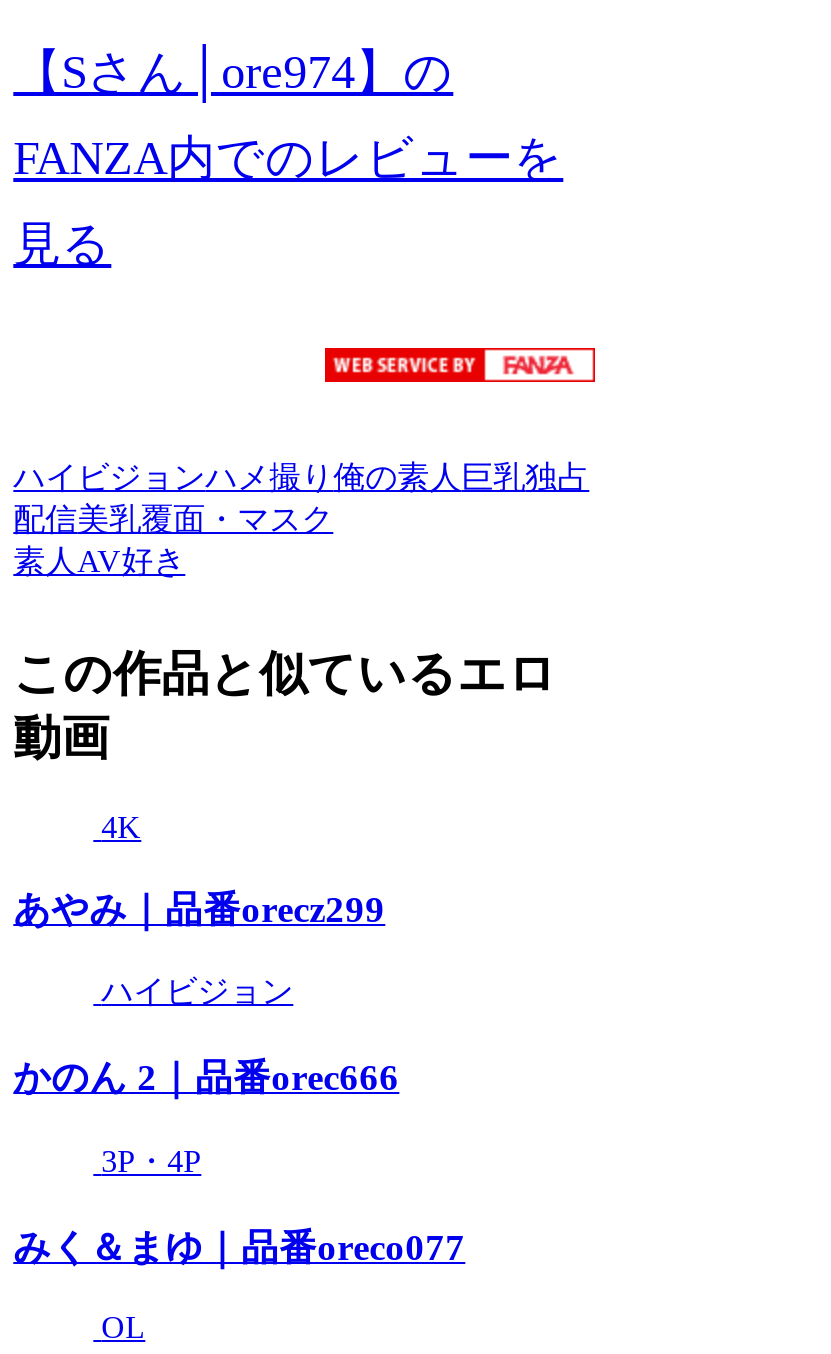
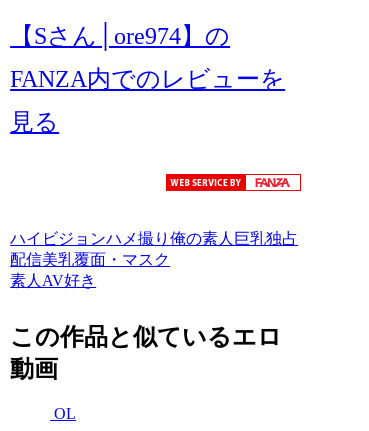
[13,810,465,1267] 4K | あやみ｜品番orecz299 | ハイビジョン | かのん 2｜品番orec666 | 3P・4P | みく＆まゆ｜品番oreco077 -> none

